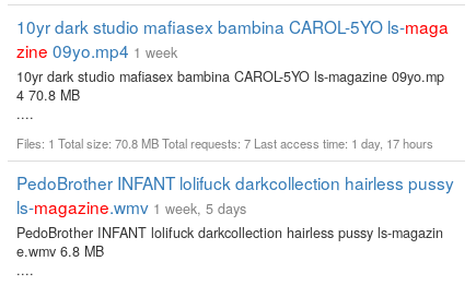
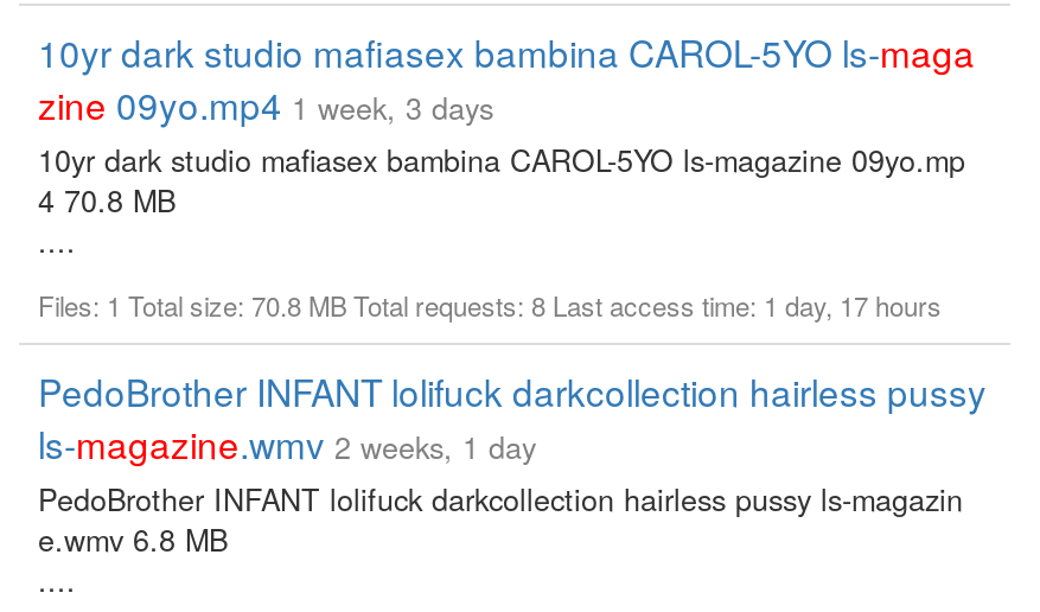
[16,38,177,62] zine 09yo.mp4 1 week -> [38,77,493,129] zine 09yo.mp4 1 week, 3 days
[16,134,433,152] Files: 1 Total size: 70.8 MB Total requests: 7 Last access time: 1 day, 17 hours -> [38,286,942,324] Files: 1 Total size: 70.8 MB Total requests: 8 Last access time: 1 day, 17 hours
[16,194,246,218] ls-magazine.wmv 1 week, 5 days -> [38,416,536,468] ls-magazine.wmv 2 weeks, 1 day

